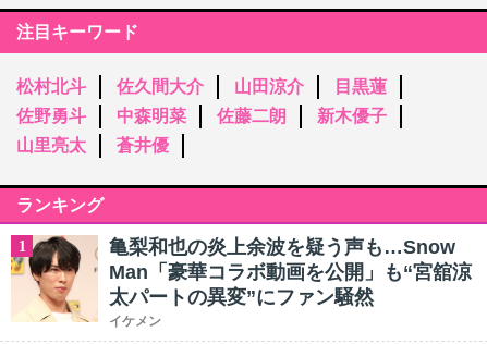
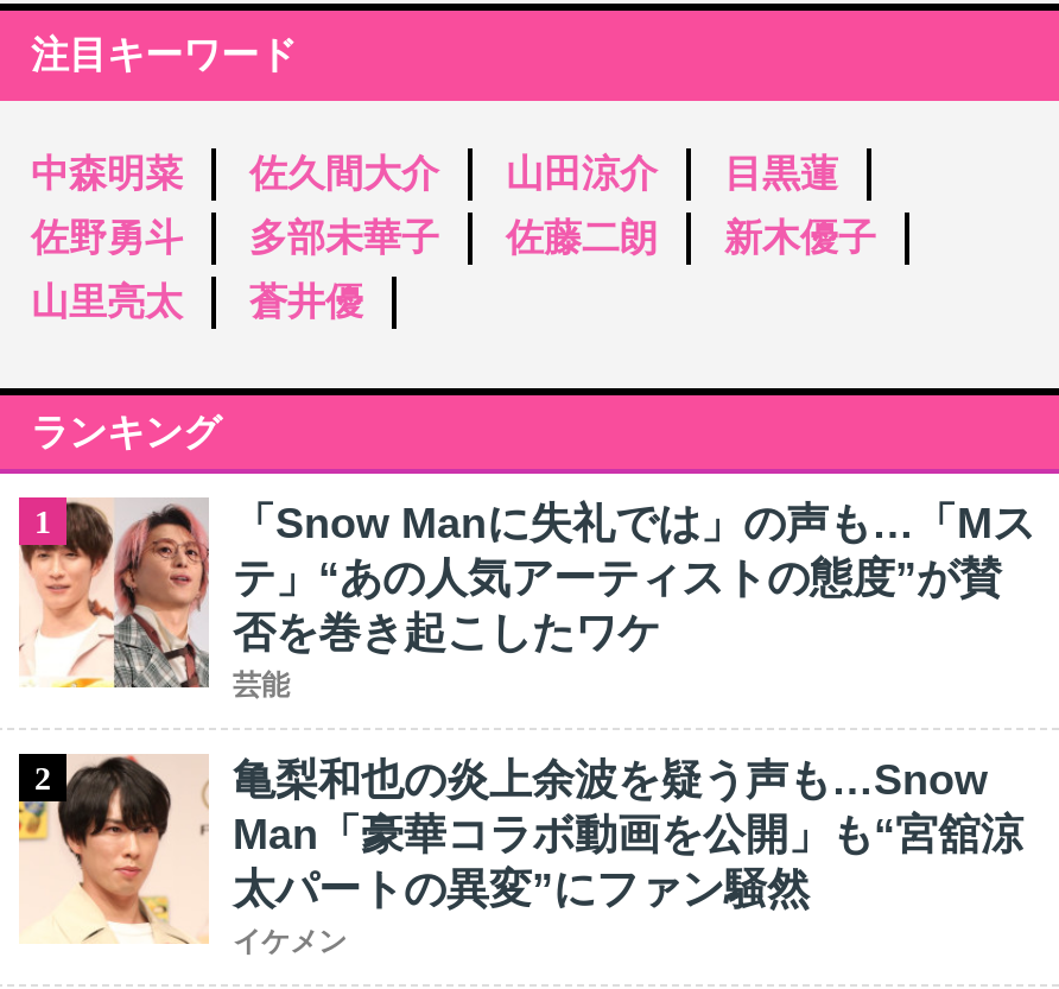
[16,77,86,96] 松村北斗 -> none
moved [117,107,186,125] -> [31,153,183,194]: 中森明菜
none -> [249,217,439,258] 多部未華子
none -> [19,500,1035,795] [image] | 「Snow Manに失礼では」の声も…「Mス | テ」“あの人気アーティストの態度”が賛 | 否を巻き起こしたワケ | 芸能 | 2

